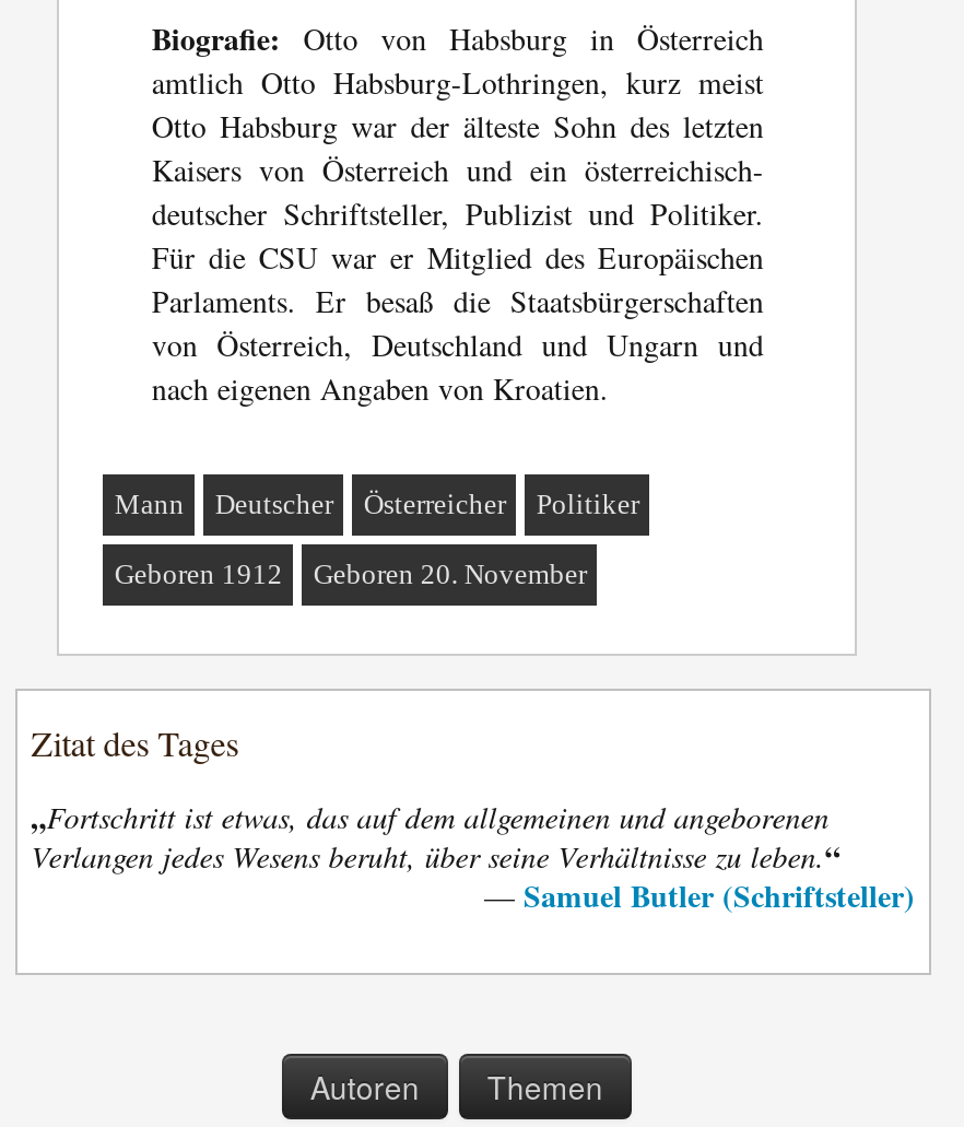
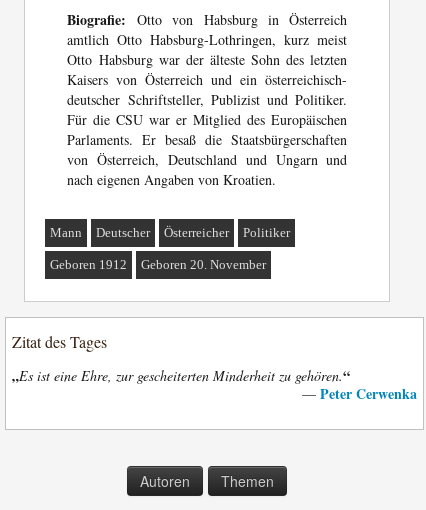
[31,794,915,919] „Fortschritt ist etwas, das auf dem allgemeinen und angeborenen | Verlangen jedes Wesens beruht, über seine Verhältnisse zu leben.“ | — Samuel Butler (Schriftsteller) -> [12,365,416,404] „Es ist eine Ehre, zur gescheiterten Minderheit zu gehören.“ | — Peter Cerwenka

